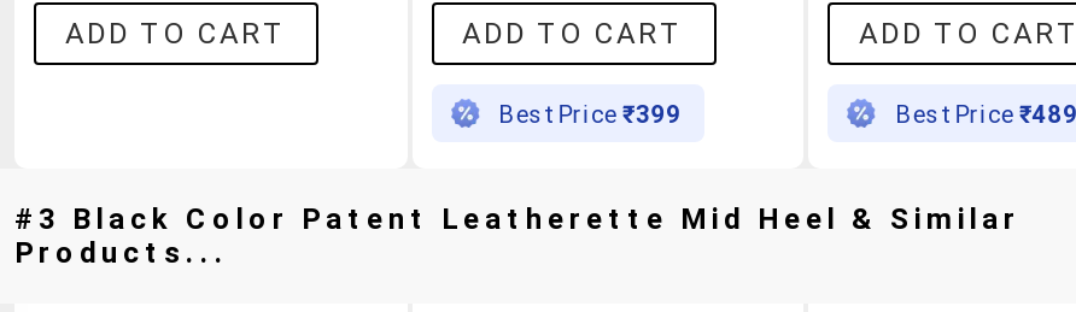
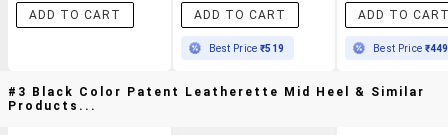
[498,101,681,127] Best Price ₹399 -> [208,43,284,54] Best Price ₹519
[895,101,1076,127] Best Price ₹489 -> [373,43,448,54] Best Price ₹449

